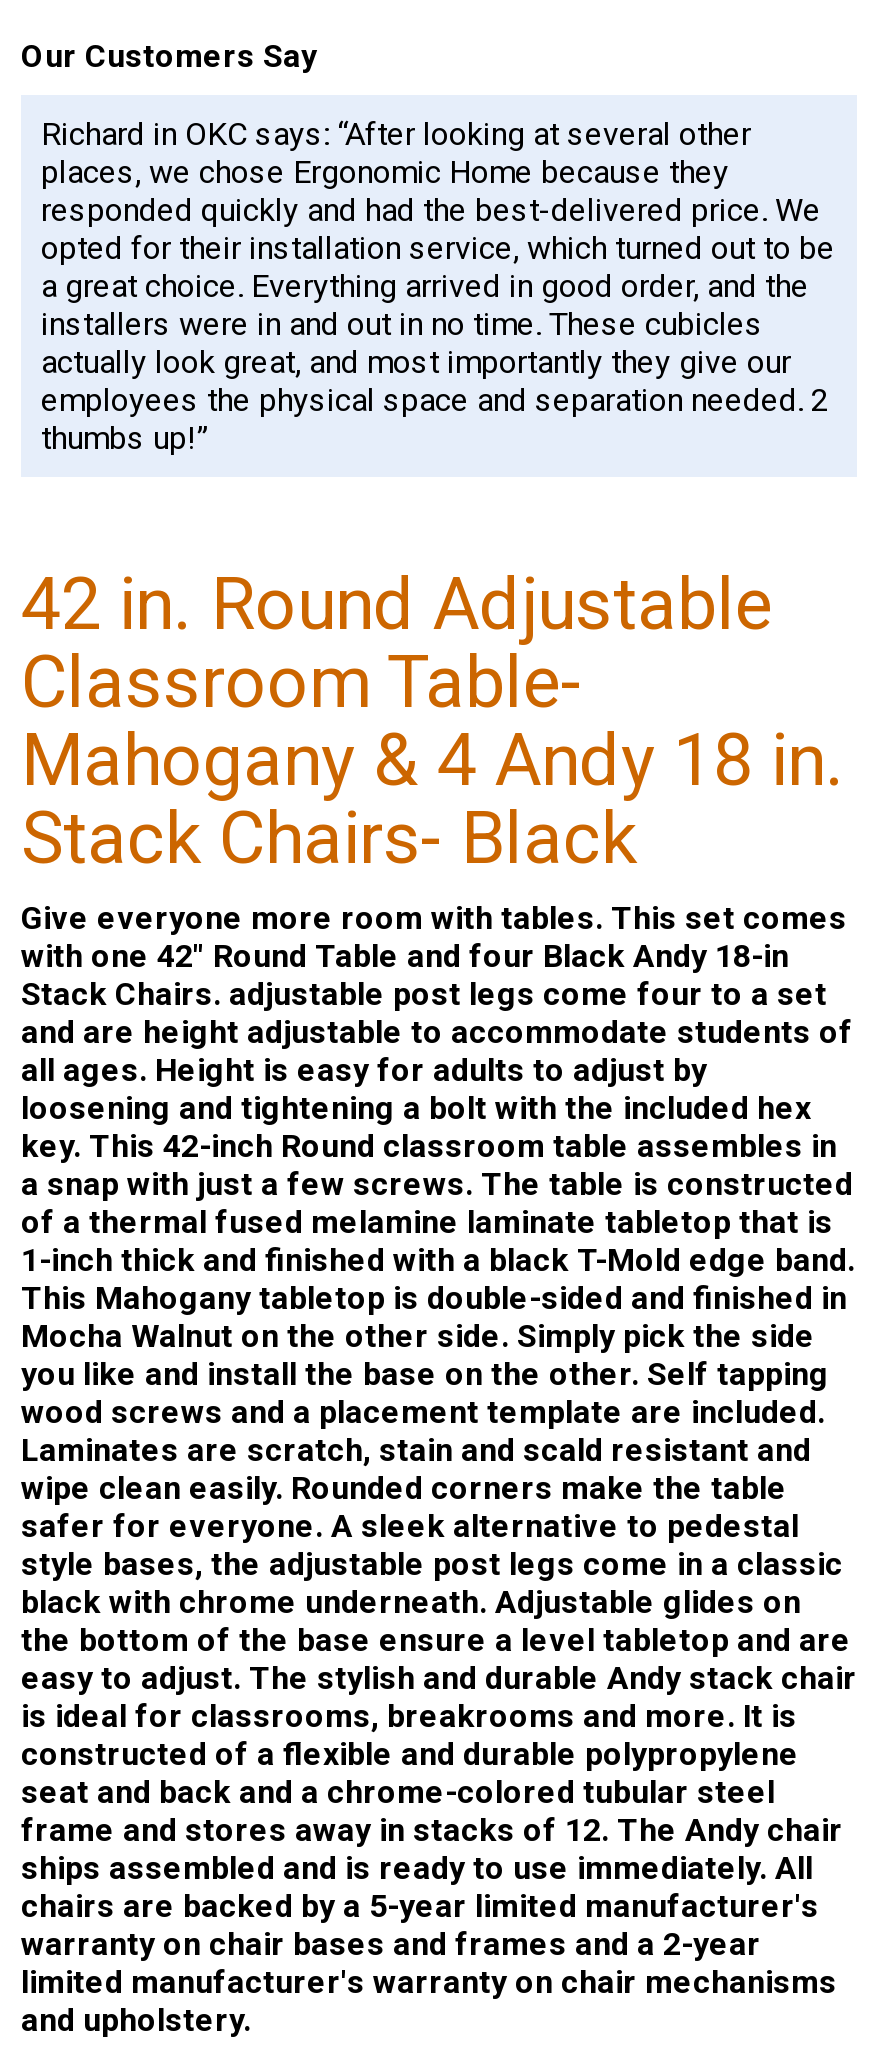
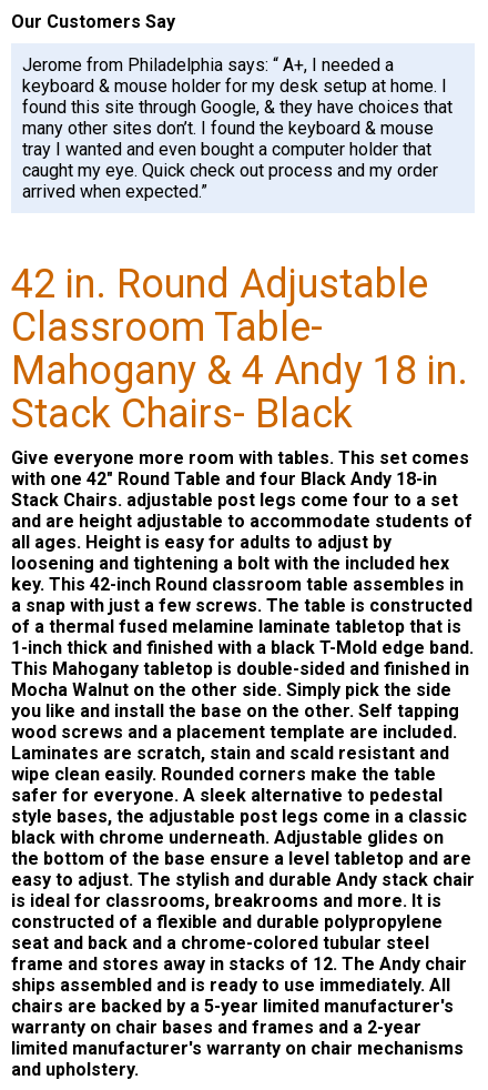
[41,114,835,456] Richard in OKC says: “After looking at several other | places, we chose Ergonomic Home because they | responded quickly and had the best-delivered price. We | opted for their installation service, which turned out to be | a great choice. Everything arrived in good order, and the | installers were in and out in no time. These cubicles | actually look great, and most importantly they give our | employees the physical space and separation needed. 2 | thumbs up!” -> [22,54,453,202] Jerome from Philadelphia says: “ A+, I needed a | keyboard & mouse holder for my desk setup at home. I | found this site through Google, & they have choices that | many other sites don’t. I found the keyboard & mouse | tray I wanted and even bought a computer holder that | caught my eye. Quick check out process and my order | arrived when expected.”

